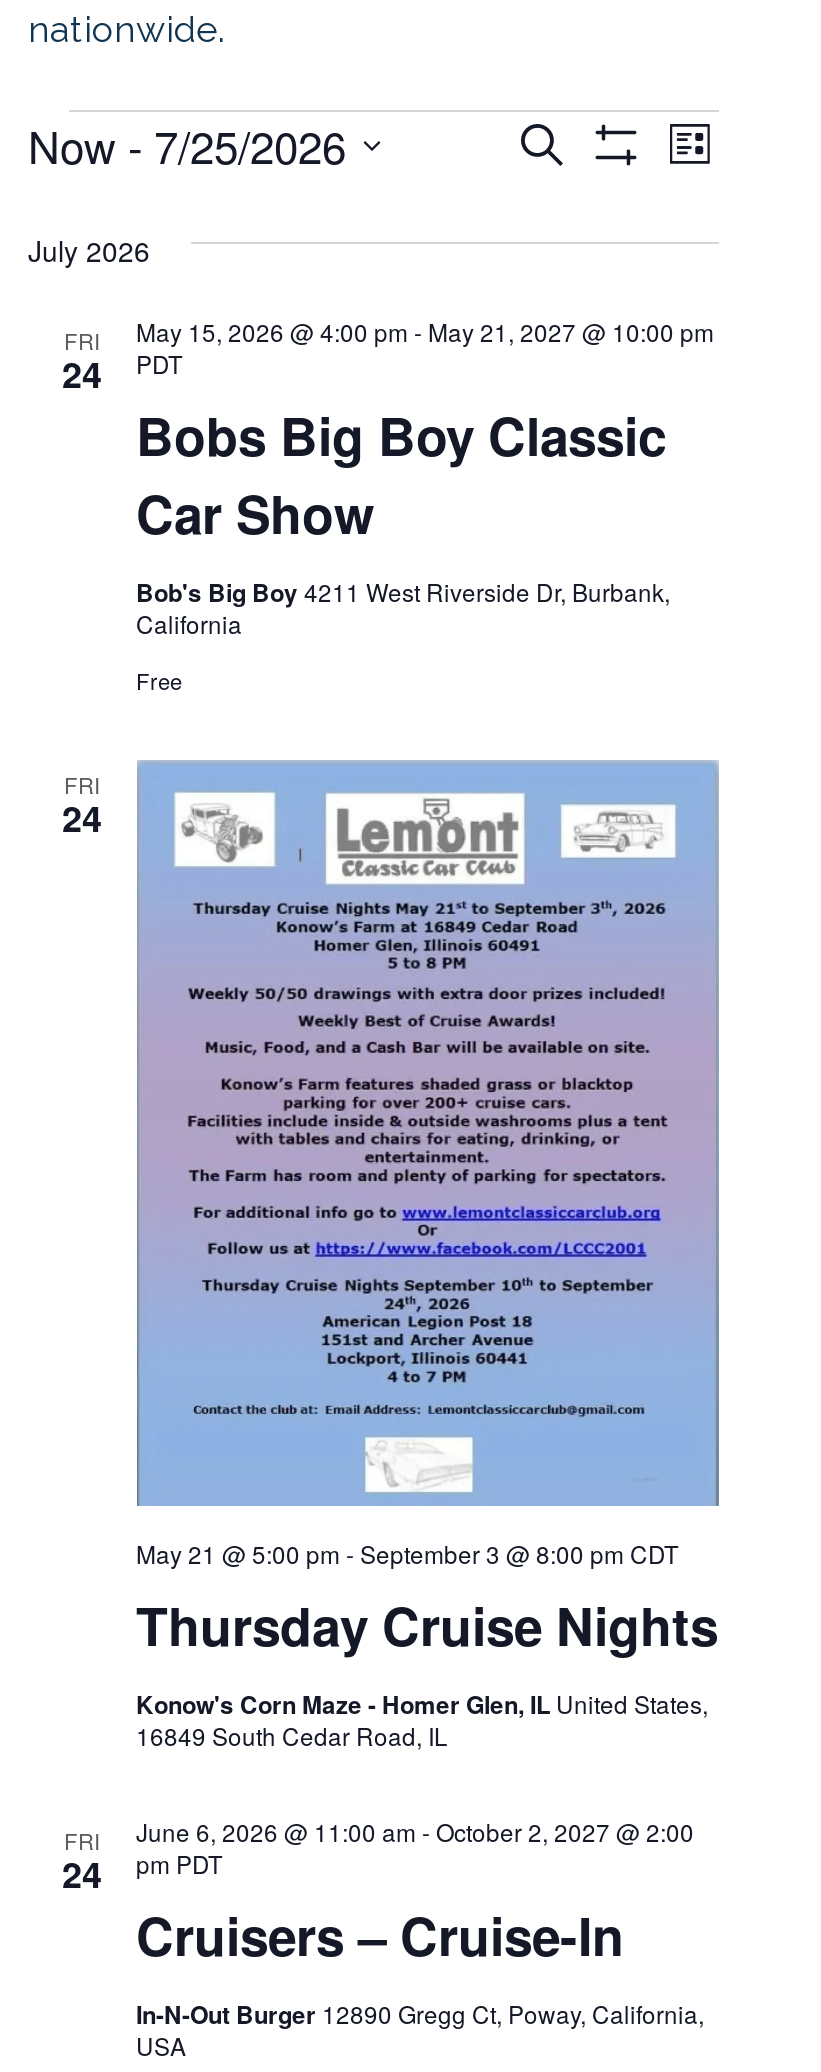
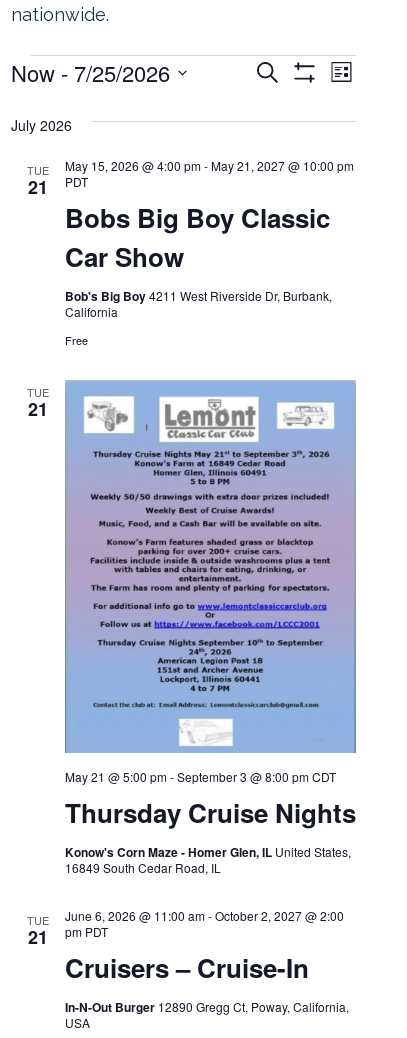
[62,324,102,400] FRI | 24 -> [26,162,48,200] TUE | 21
[62,768,102,844] FRI | 24 -> [26,384,48,422] TUE | 21
[62,1823,102,1899] FRI | 24 -> [26,912,48,950] TUE | 21

